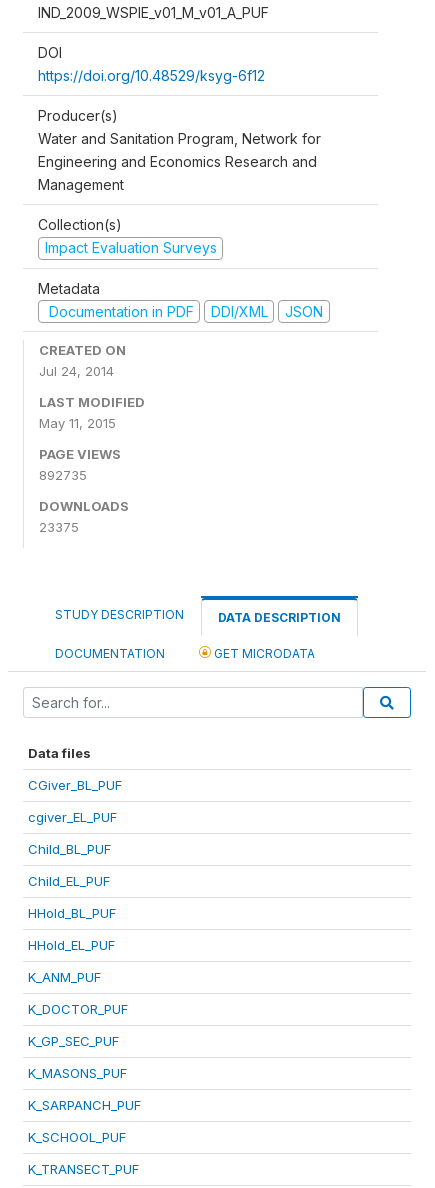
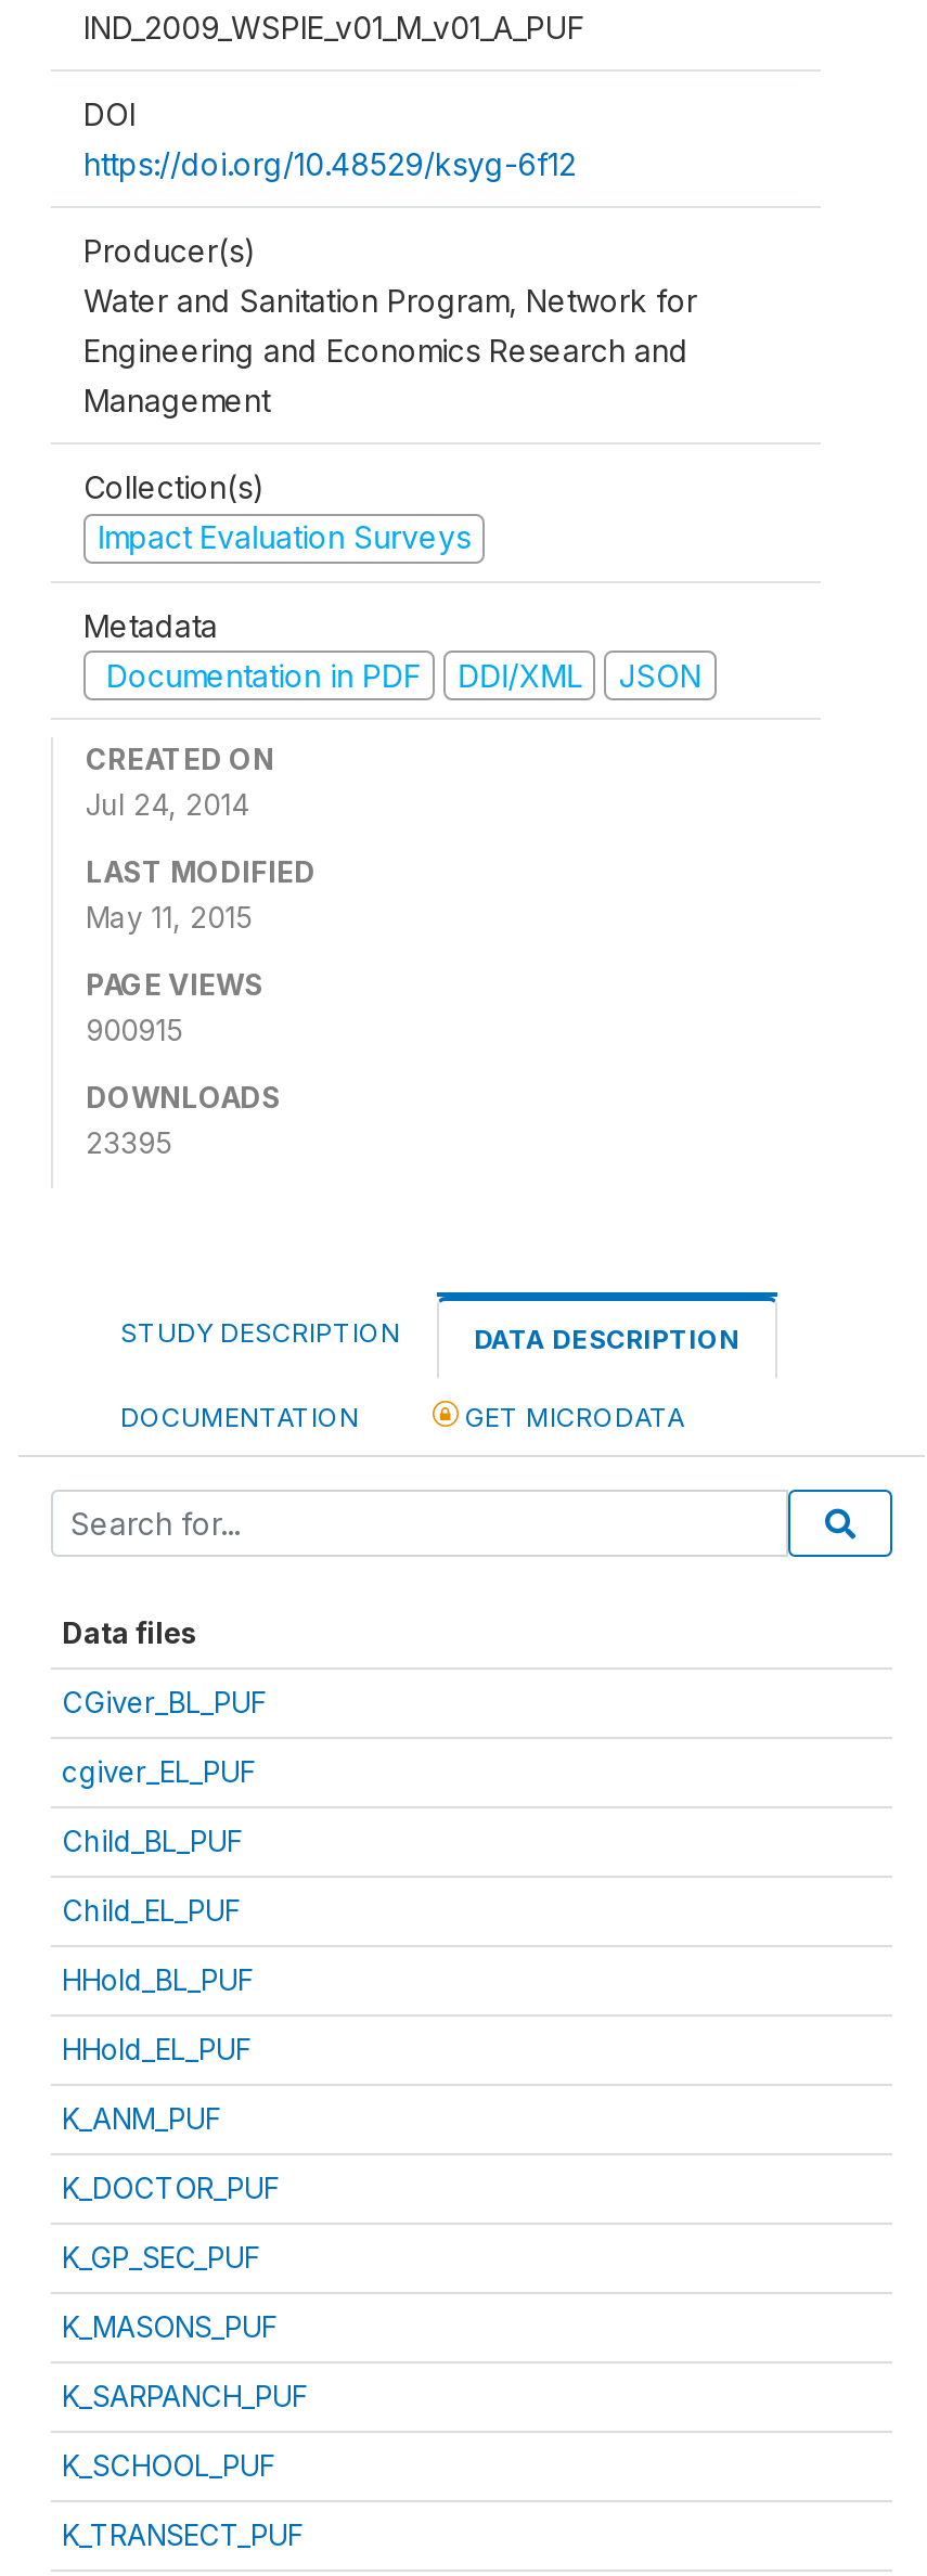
[39,467,87,483] 892735 -> [86,1013,183,1047] 900915
[39,519,79,535] 23375 -> [86,1125,172,1160] 23395

